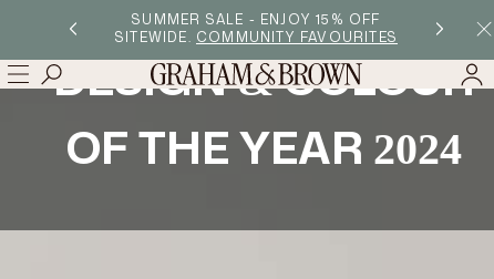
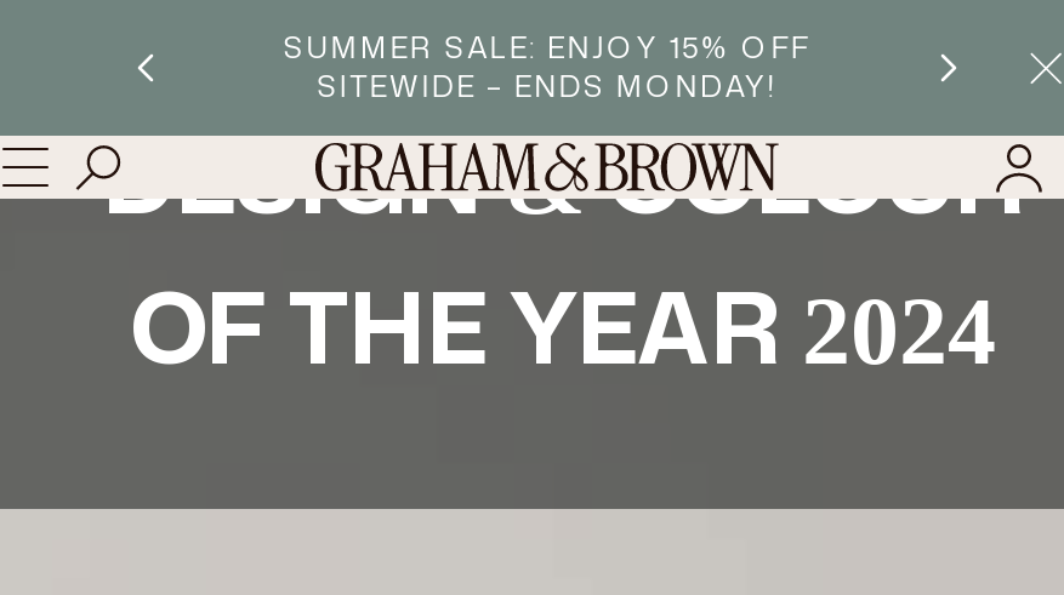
[115,10,398,46] SUMMER SALE - ENJOY 15% OFF | SITEWIDE. COMMUNITY FAVOURITES -> [284,27,811,107] SUMMER SALE: ENJOY 15% OFF | SITEWIDE – ENDS MONDAY!

